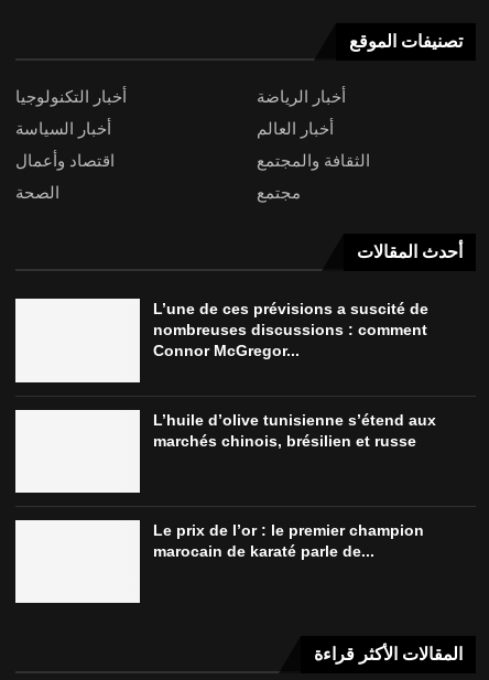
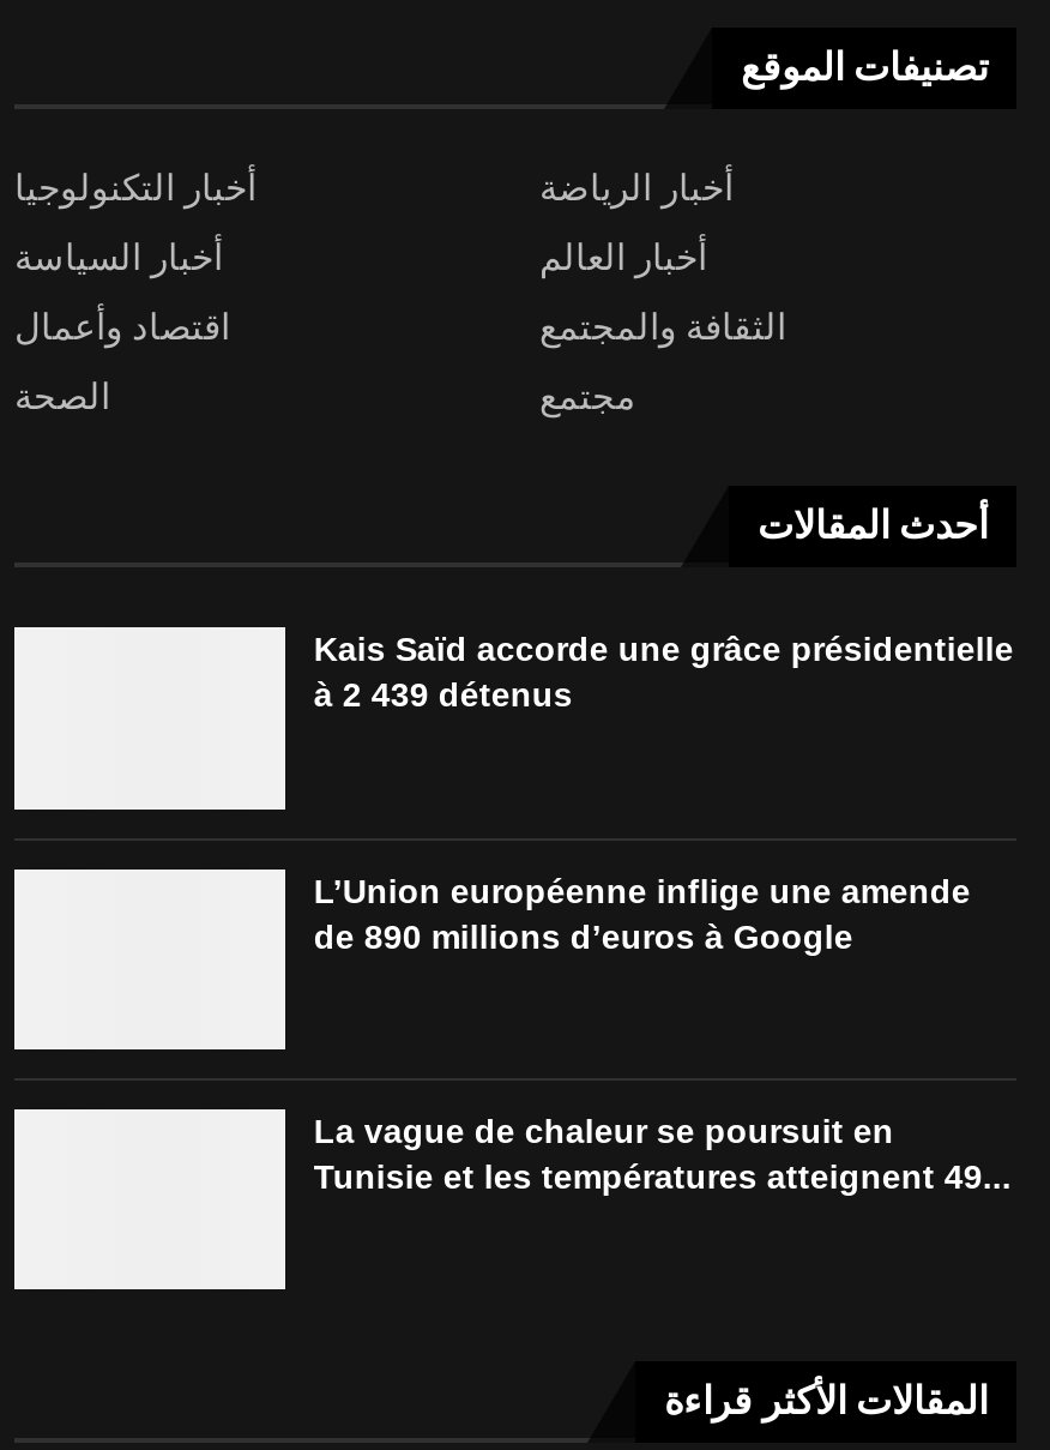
[153,300,428,360] L’une de ces prévisions a suscité de | nombreuses discussions : comment | Connor McGregor... -> [314,631,1014,715] Kais Saïd accorde une grâce présidentielle | à 2 439 détenus
[153,411,436,449] L’huile d’olive tunisienne s’étend aux | marchés chinois, brésilien et russe -> [314,871,971,955] L’Union européenne inflige une amende | de 890 millions d’euros à Google
[153,521,424,560] Le prix de l’or : le premier champion | marocain de karaté parle de... -> [314,1112,1011,1196] La vague de chaleur se poursuit en | Tunisie et les températures atteignent 49...

